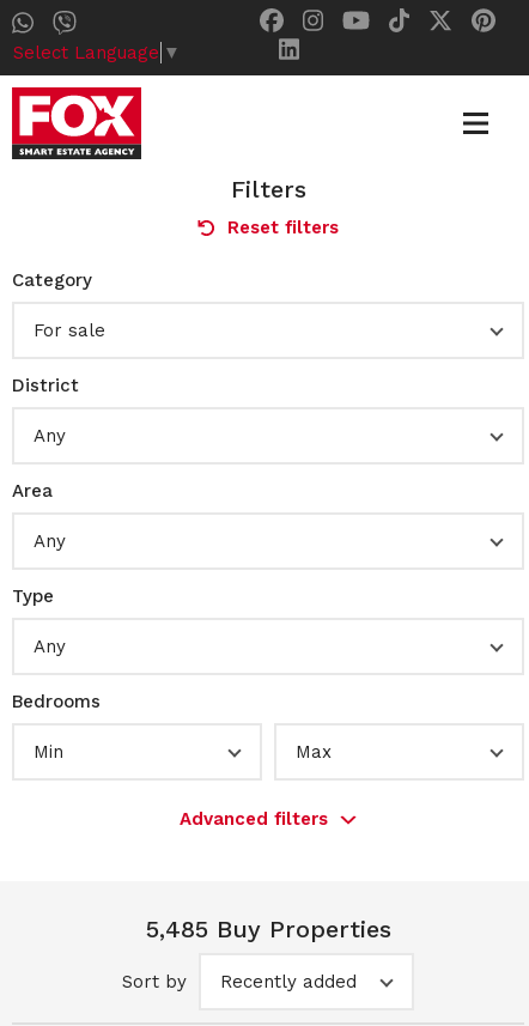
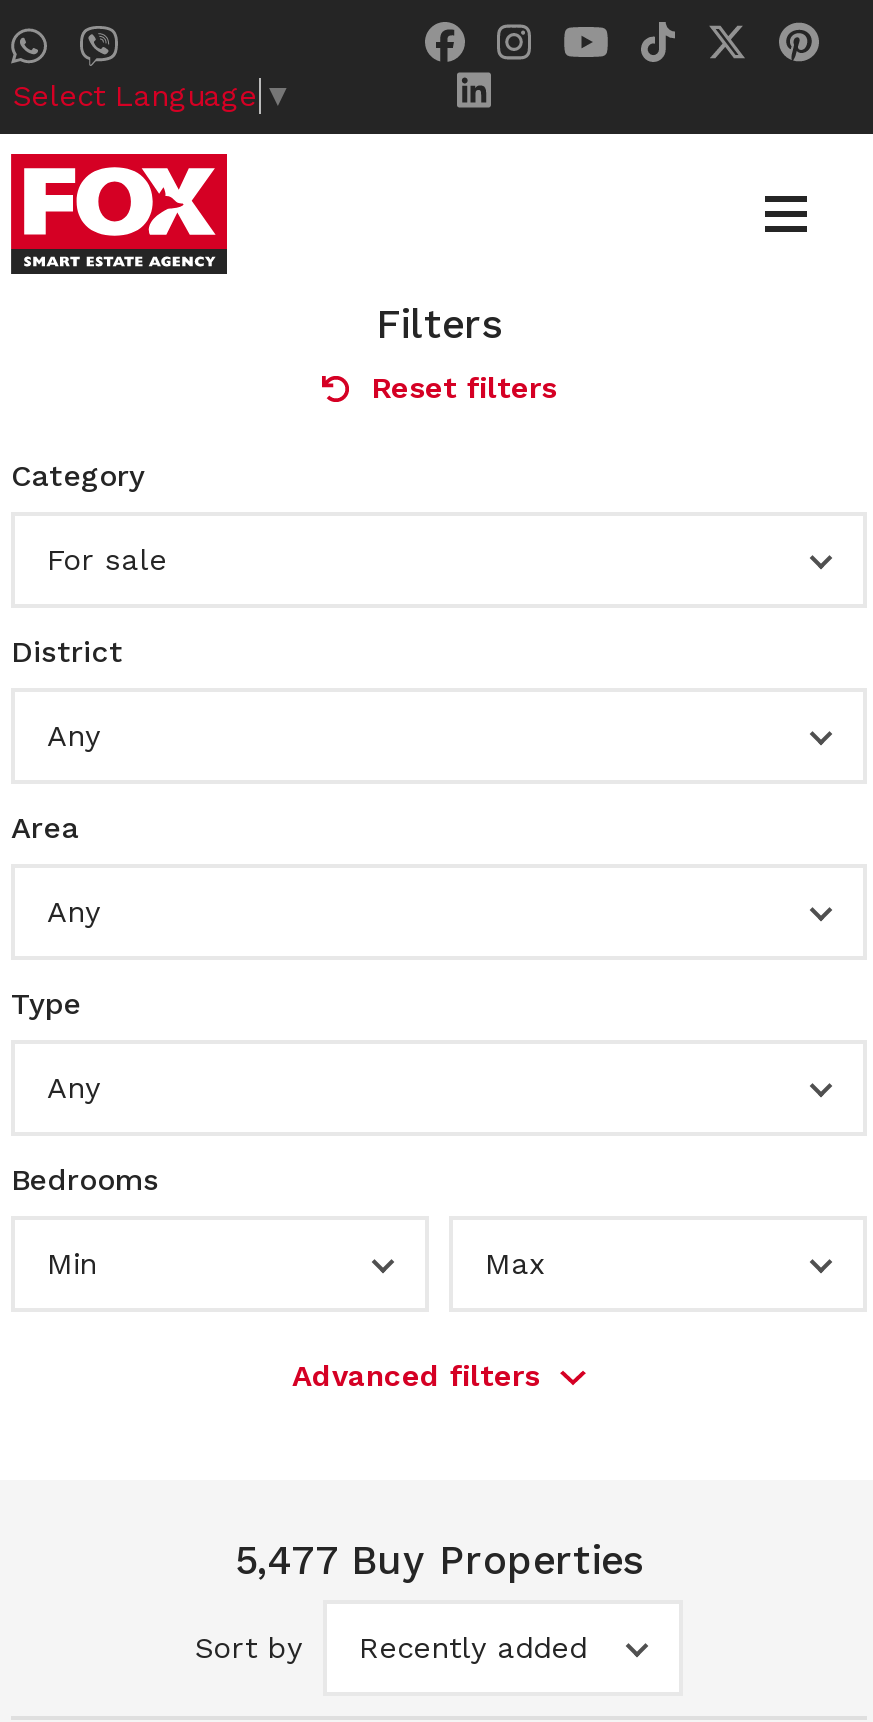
[145,915,391,943] 5,485 Buy Properties -> [235,1536,643,1584] 5,477 Buy Properties

